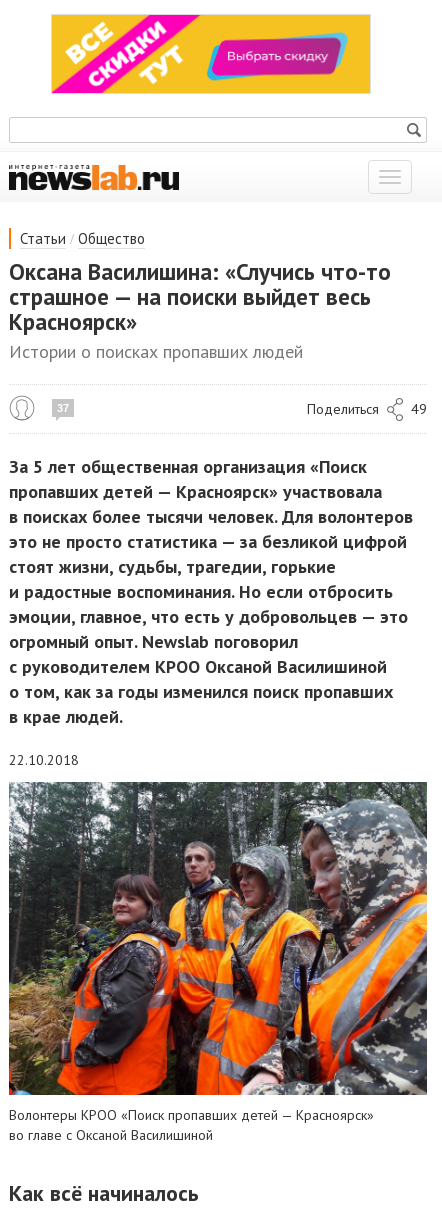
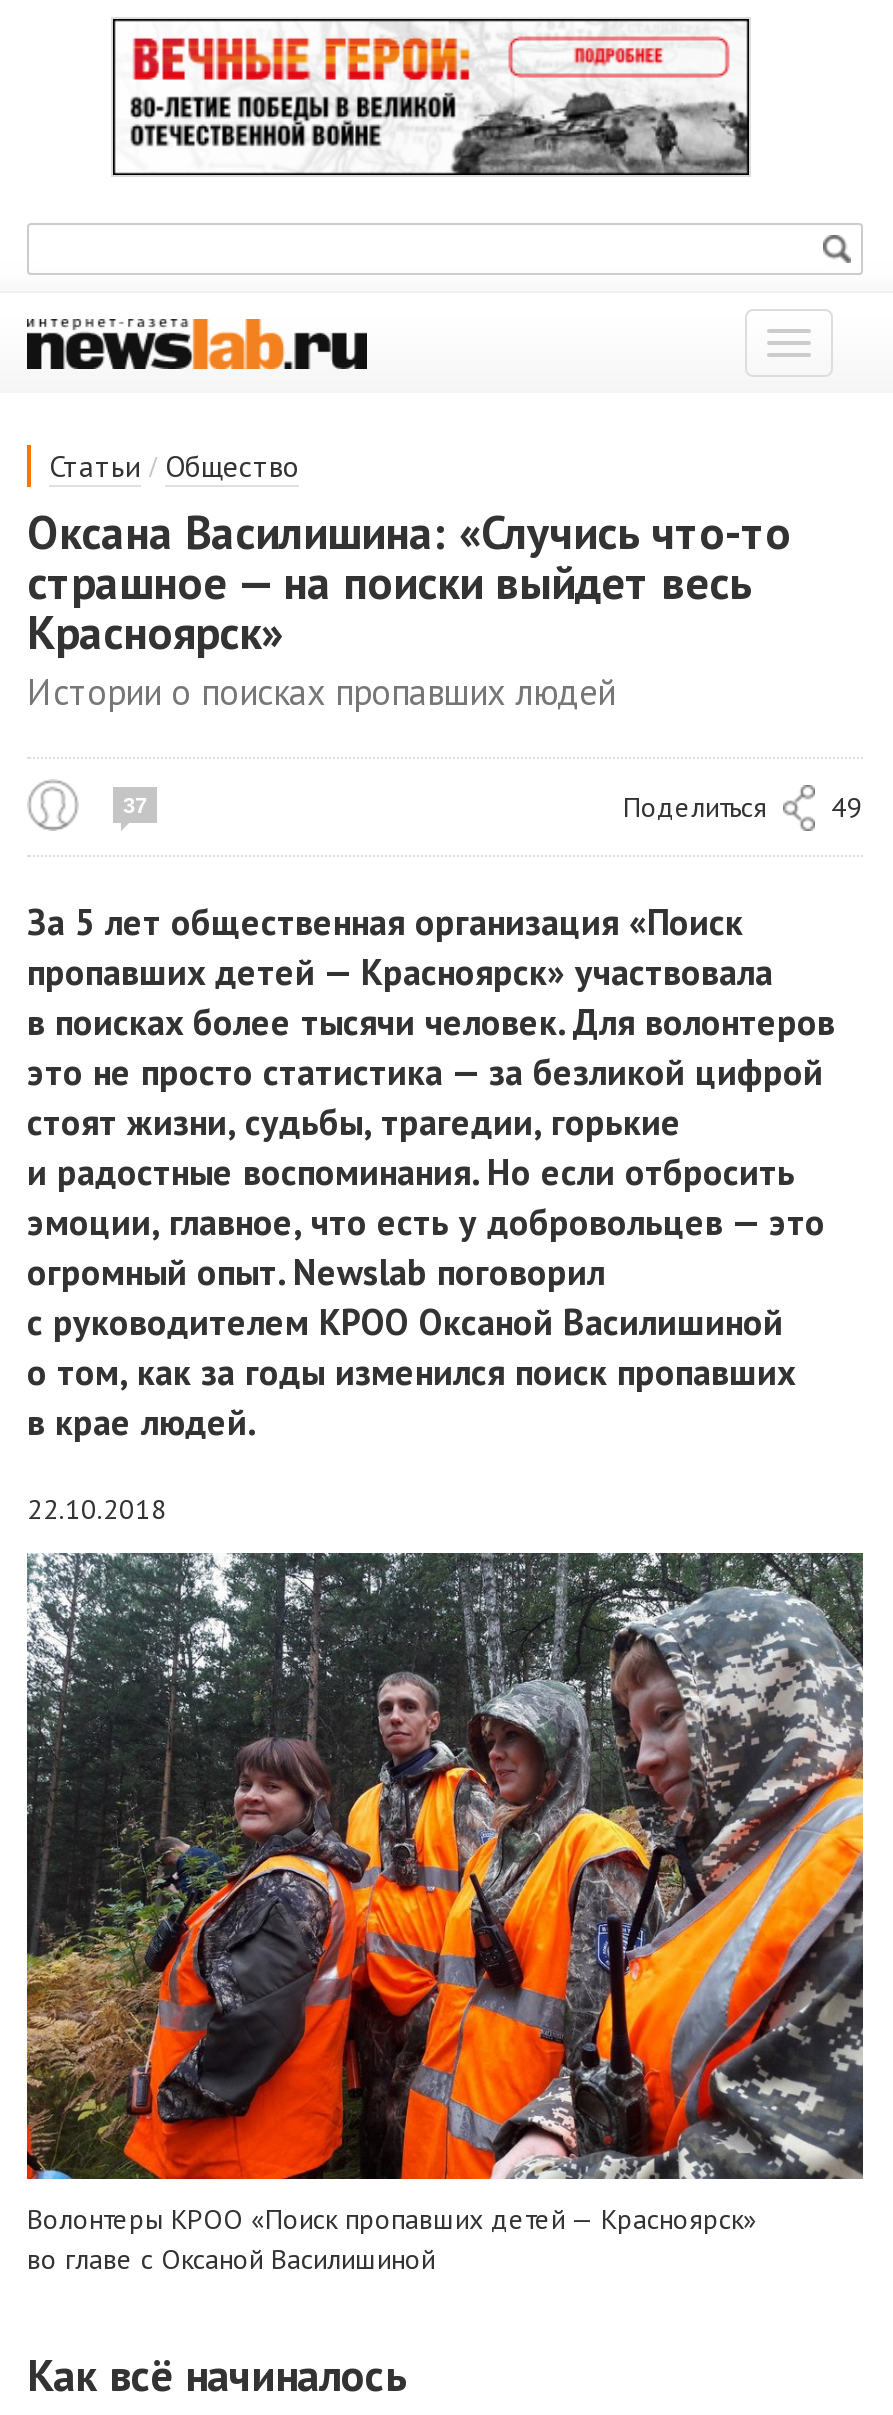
[51,14,371,94] [image] -> [111,17,751,177] [image]

